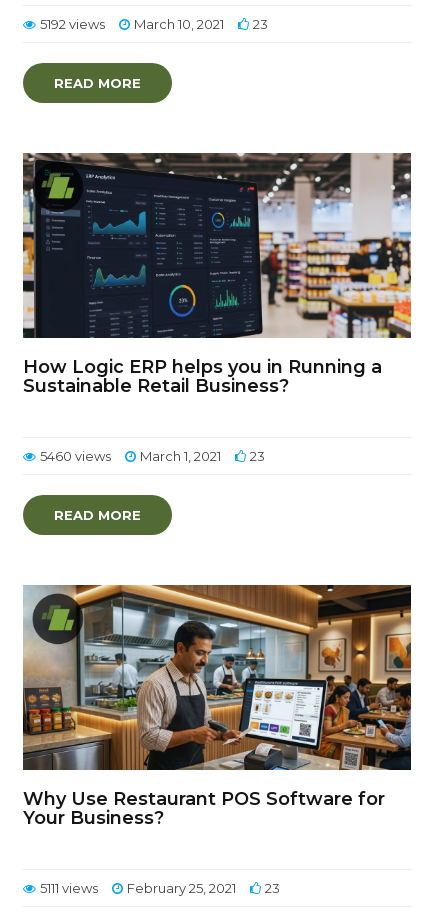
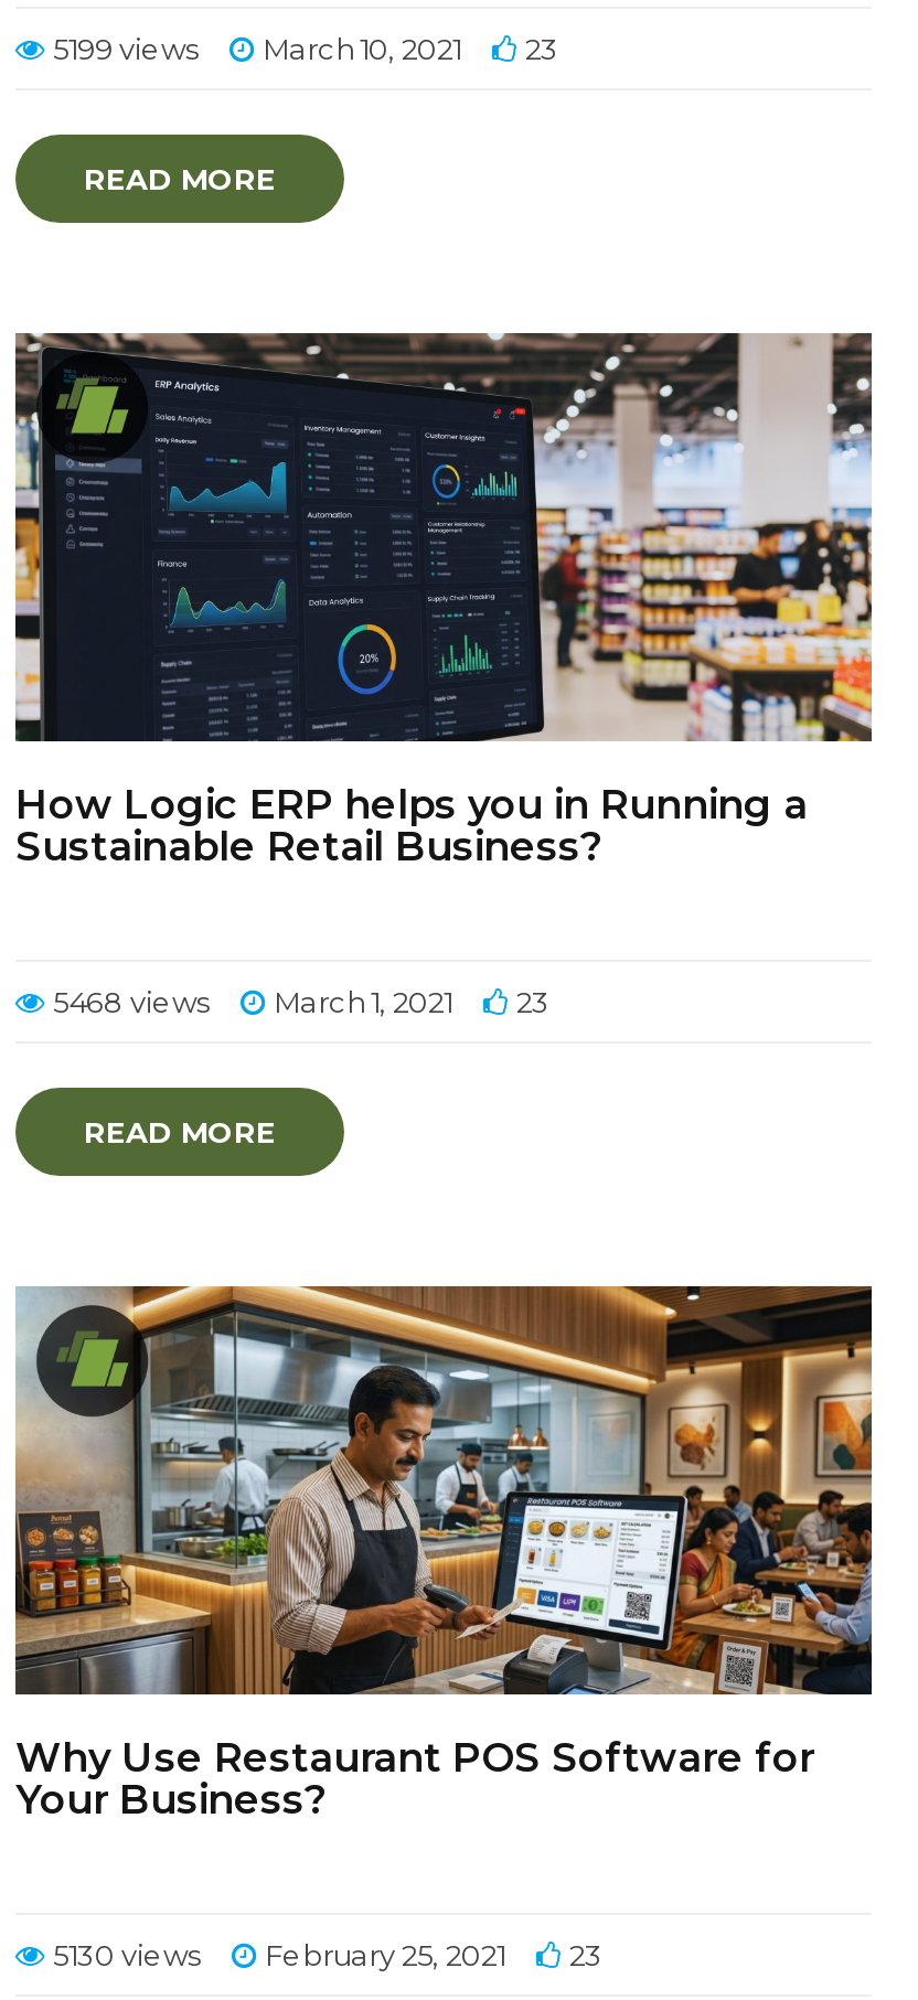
[40,16,268,32] 5192 views March 10, 2021 23 -> [53,31,558,66] 5199 views March 10, 2021 23
[40,448,265,464] 5460 views March 1, 2021 23 -> [53,984,549,1019] 5468 views March 1, 2021 23
[40,880,280,896] 5111 views February 25, 2021 23 -> [53,1937,602,1972] 5130 views February 25, 2021 23

